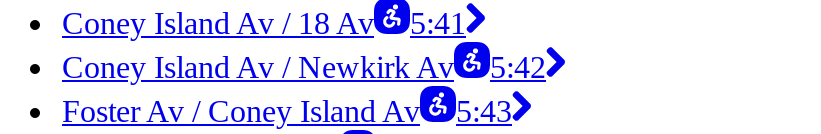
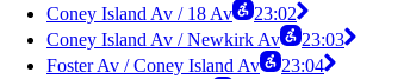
[62,6,466,40] Coney Island Av / 18 Av 5:41 -> [46,4,297,24] Coney Island Av / 18 Av 23:02
[62,50,546,84] Coney Island Av / Newkirk Av 5:42 -> [46,30,344,50] Coney Island Av / Newkirk Av 23:03
[62,94,512,128] Foster Av / Coney Island Av 5:43 -> [46,56,324,76] Foster Av / Coney Island Av 23:04

